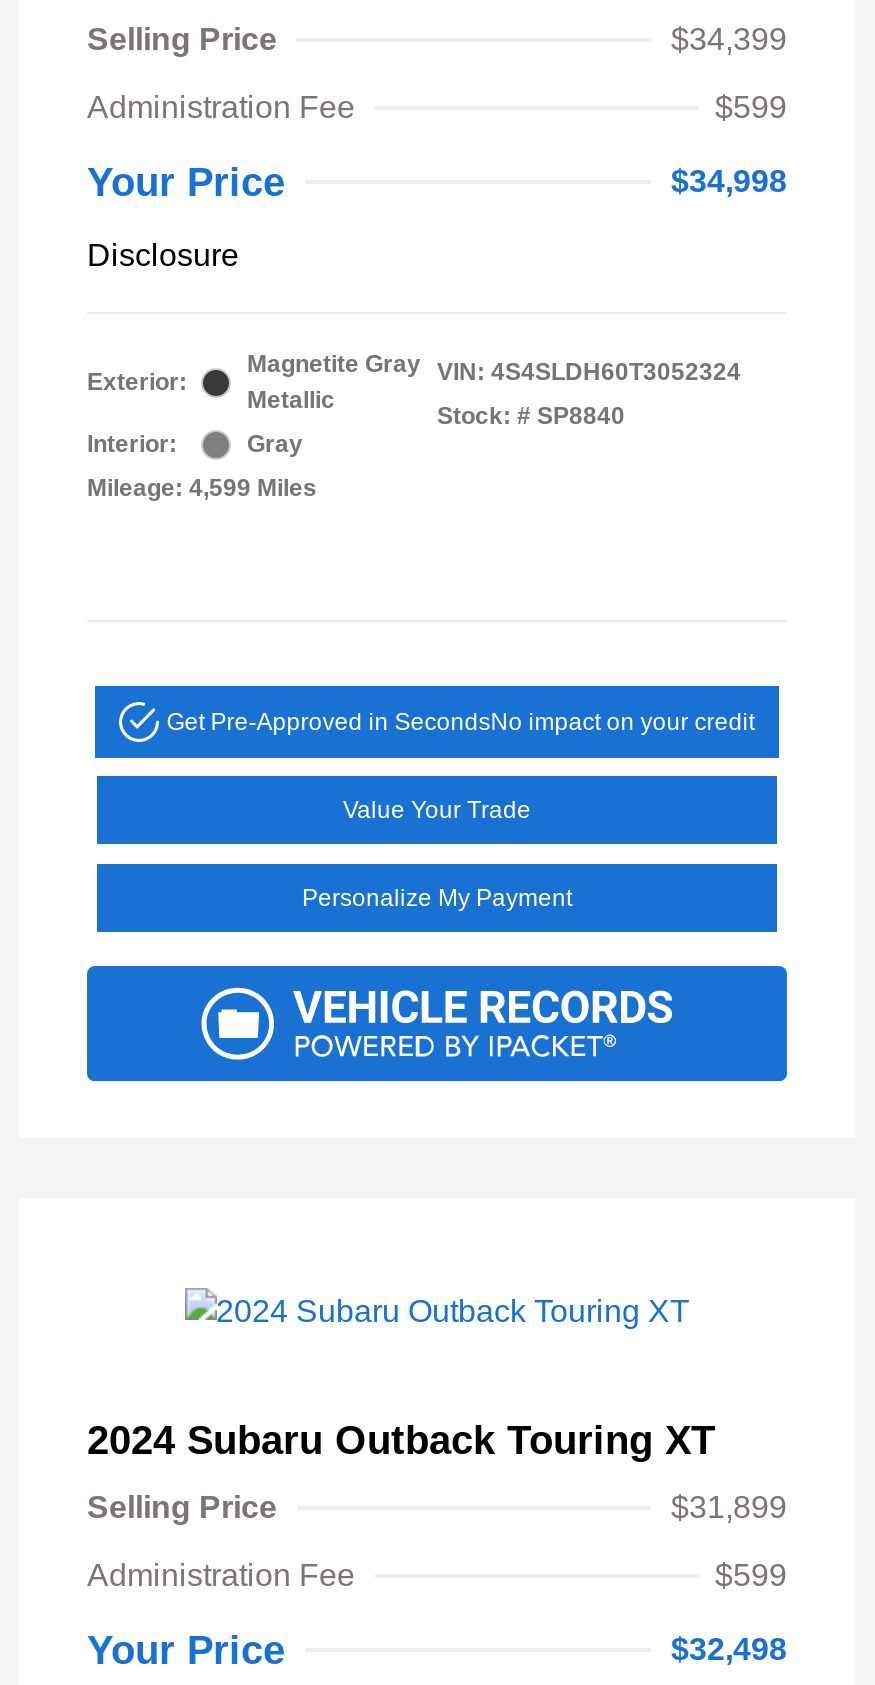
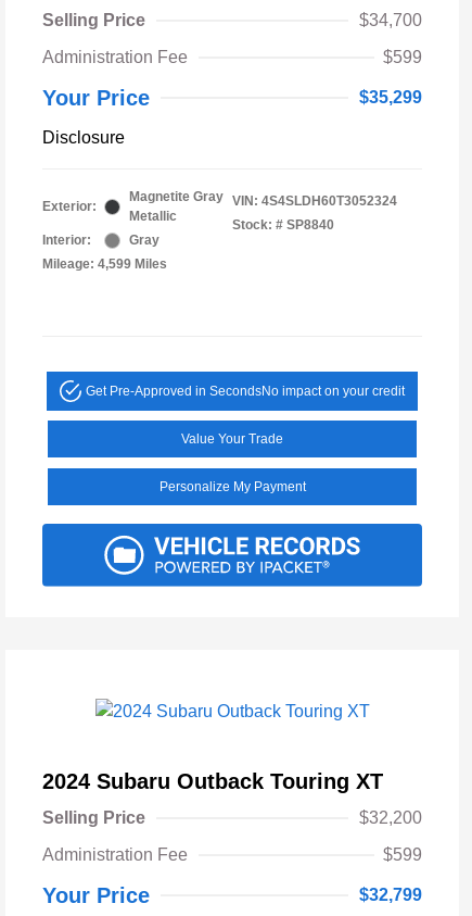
[671,22,787,56] $34,399 -> [359,11,422,29] $34,700
[671,164,787,198] $34,998 -> [359,88,422,106] $35,299
[671,1489,787,1523] $31,899 -> [359,808,422,827] $32,200
[671,1631,787,1665] $32,498 -> [359,885,422,904] $32,799

